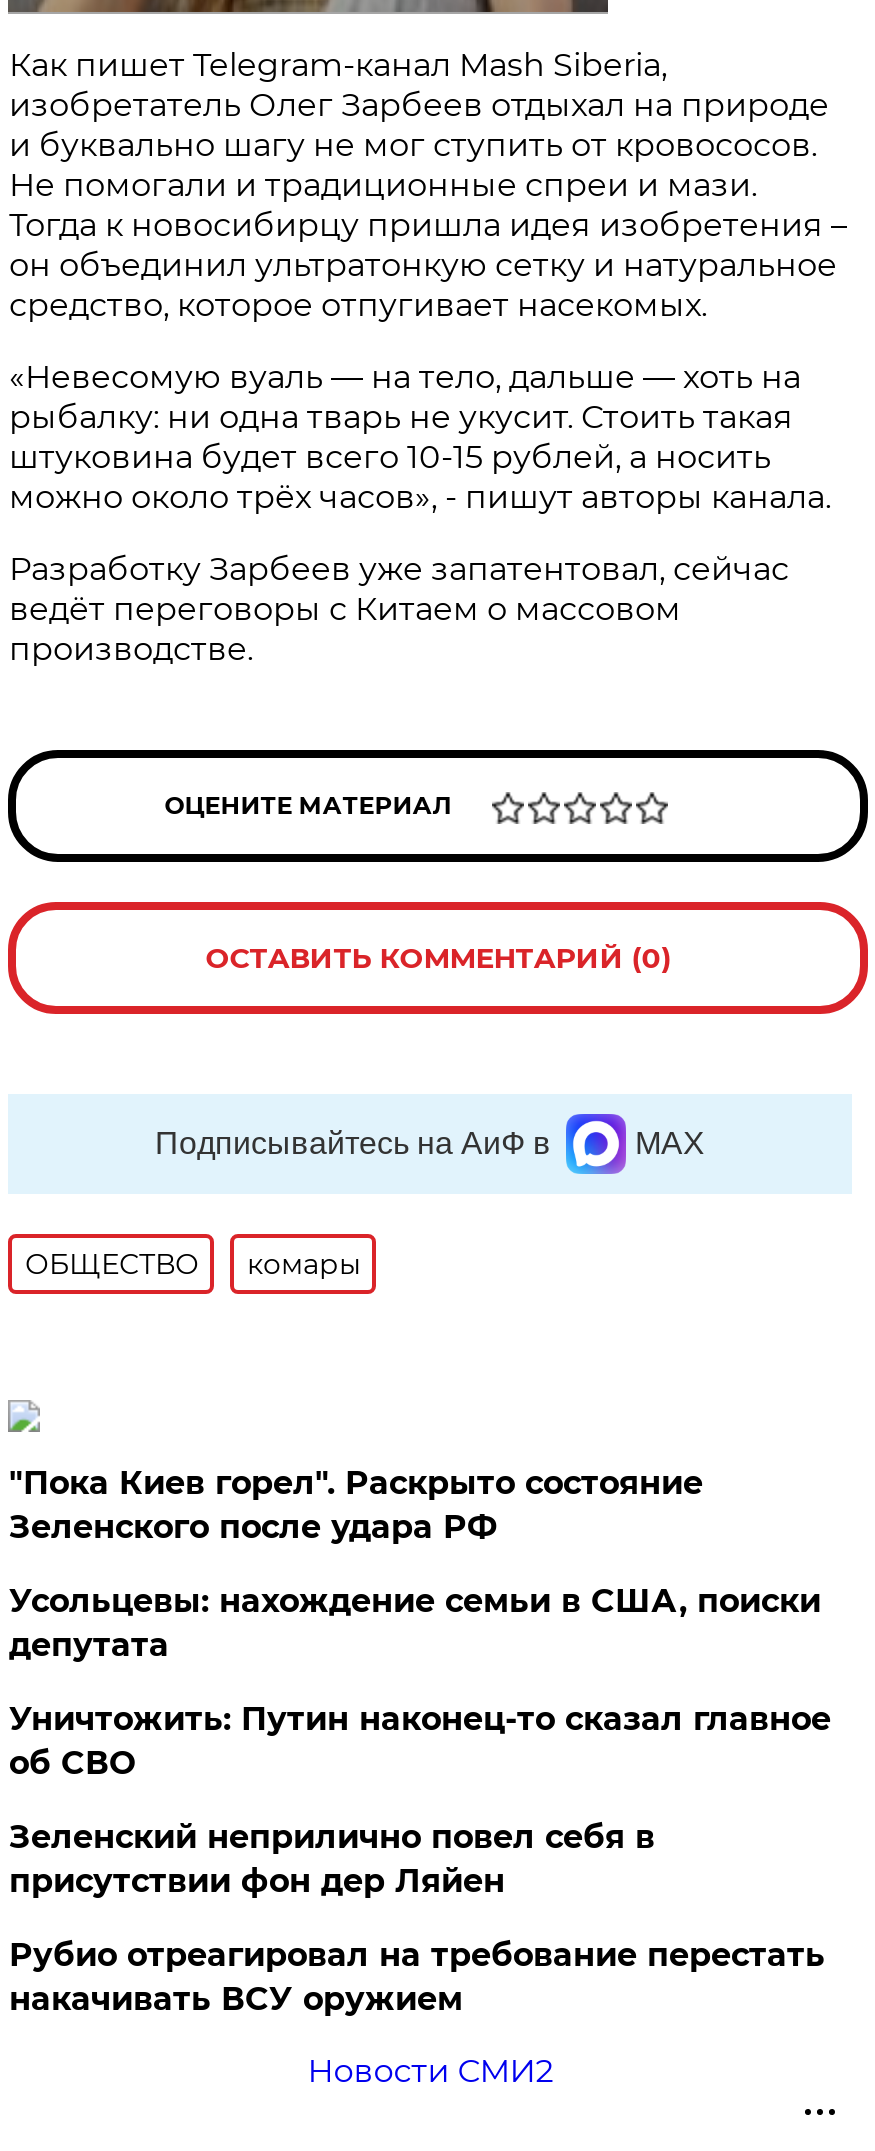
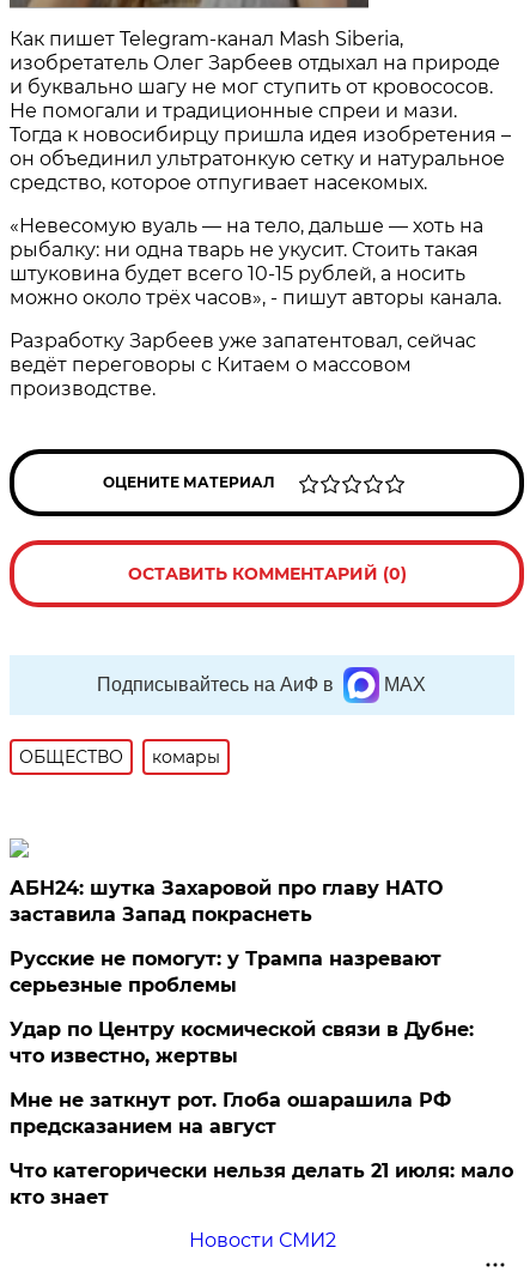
[9,1464,703,1546] "Пока Киев горел". Раскрыто состояние | Зеленского после удара РФ -> [10,877,443,926] АБН24: шутка Захаровой про главу НАТО | заставила Запад покраснеть
[9,1582,821,1664] Усольцевы: нахождение семьи в США, поиски | депутата -> [10,947,442,996] Русские не помогут: у Трампа назревают | серьезные проблемы
[9,1700,831,1782] Уничтожить: Путин наконец-то сказал главное | об СВО -> [10,1018,474,1067] Удар по Центру космической связи в Дубне: | что известно, жертвы
[9,1818,655,1900] Зеленский неприлично повел cебя в | присутствии фон дер Ляйен -> [10,1089,452,1138] Мне не заткнут рот. Глоба ошарашила РФ | предсказанием на август
[9,1936,825,2018] Рубио отреагировал на требование перестать | накачивать ВСУ оружием -> [10,1159,514,1208] Что категорически нельзя делать 21 июля: мало | кто знает

